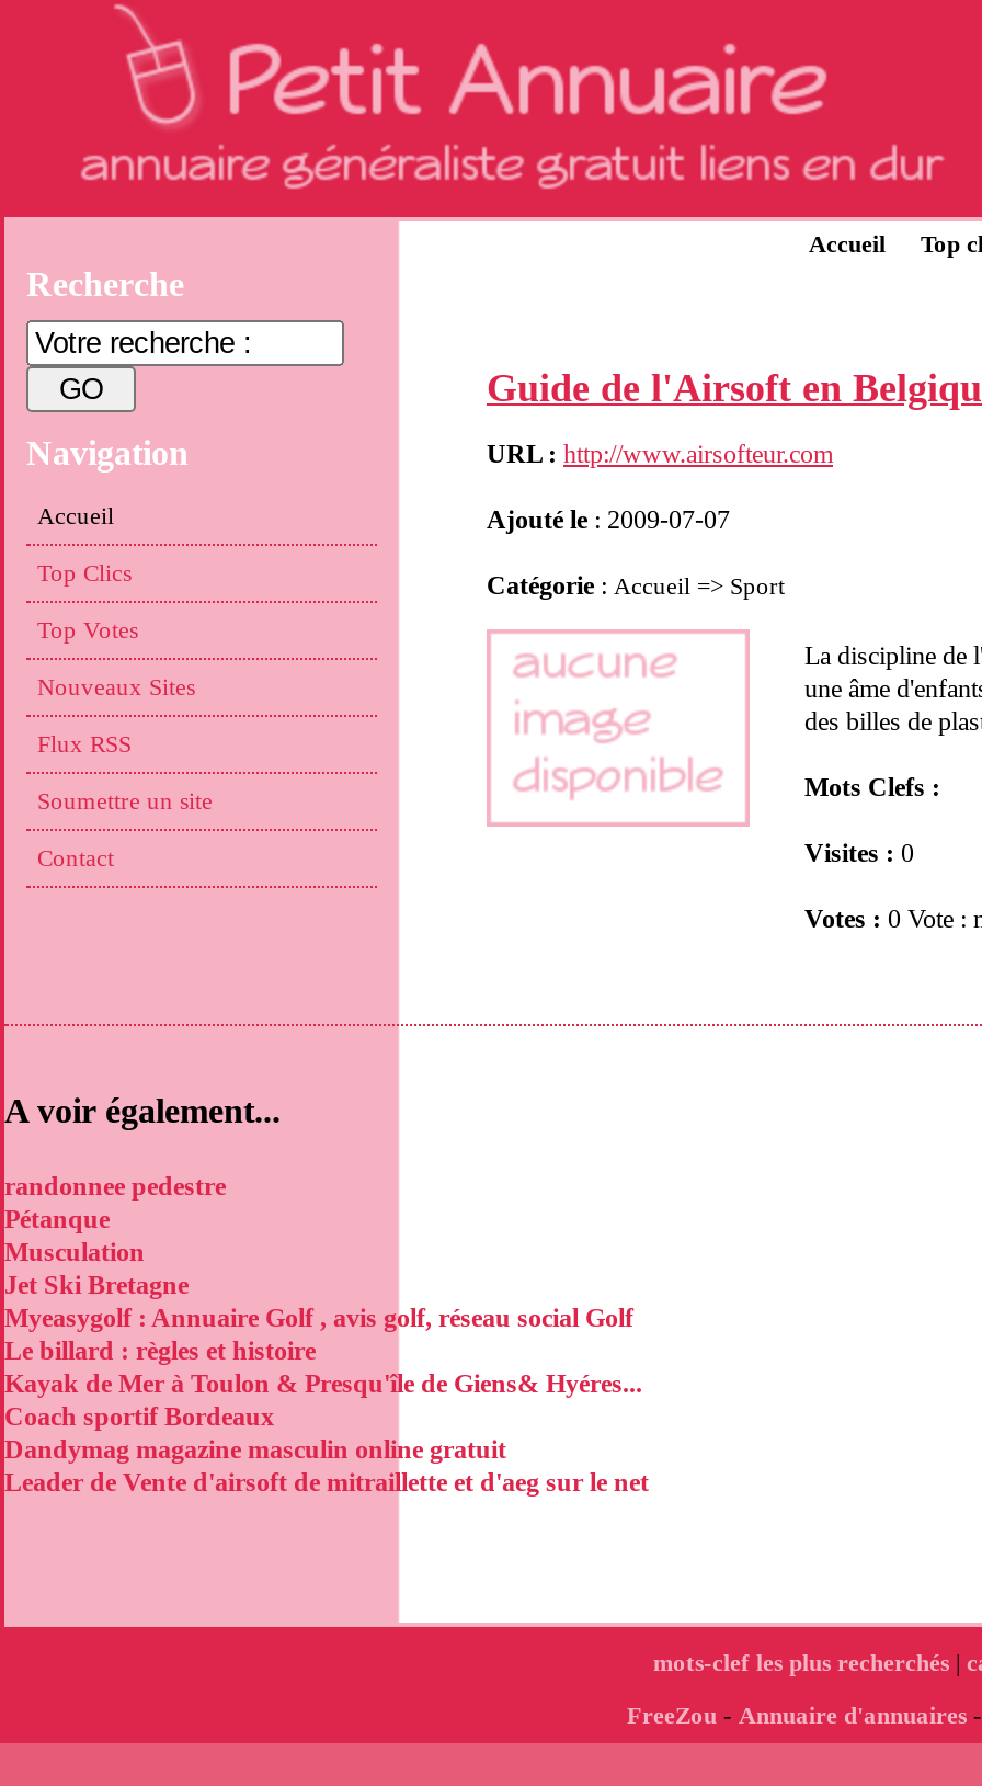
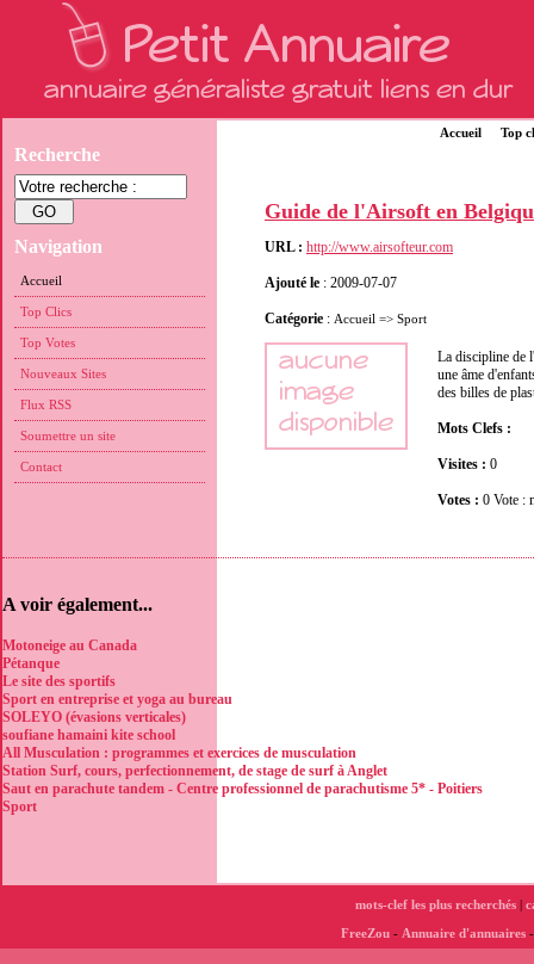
[4,1171,226,1202] randonnee pedestre -> [2,637,137,654] Motoneige au Canada
[4,1237,649,1498] Musculation | Jet Ski Bretagne | Myeasygolf : Annuaire Golf , avis golf, réseau social Golf | Le billard : règles et histoire | Kayak de Mer à Toulon & Presqu'île de Giens& Hyéres... | Coach sportif Bordeaux | Dandymag magazine masculin online gratuit | Leader de Vente d'airsoft de mitraillette et d'aeg sur le net -> [2,673,483,815] Le site des sportifs | Sport en entreprise et yoga au bureau | SOLEYO (évasions verticales) | soufiane hamaini kite school | All Musculation : programmes et exercices de musculation | Station Surf, cours, perfectionnement, de stage de surf à Anglet | Saut en parachute tandem - Centre professionnel de parachutisme 5* - Poitiers | Sport

